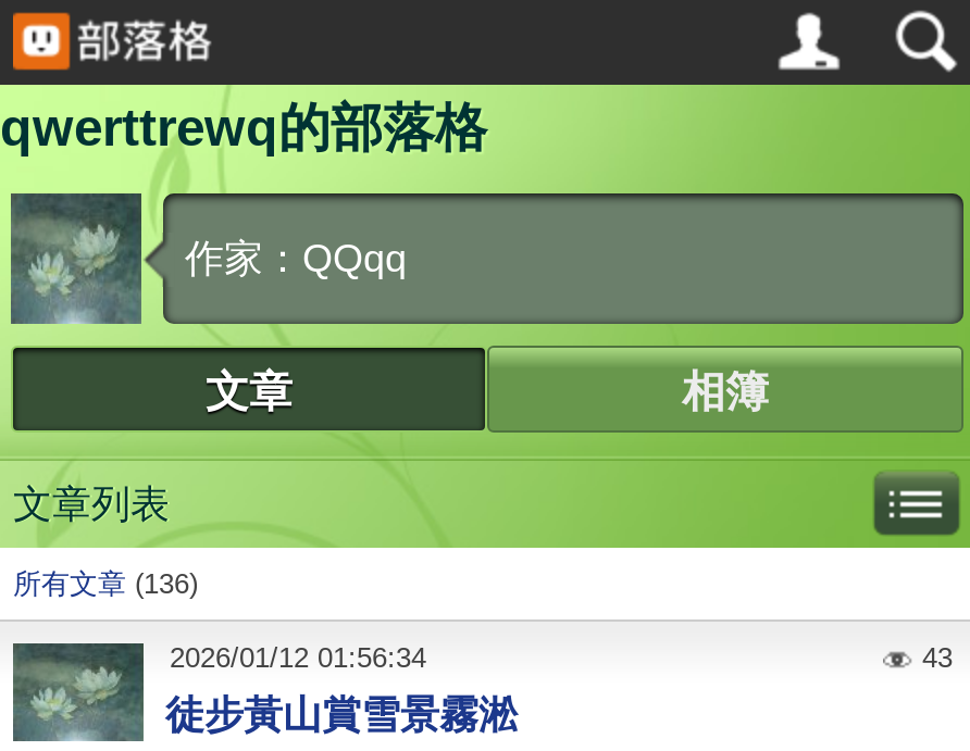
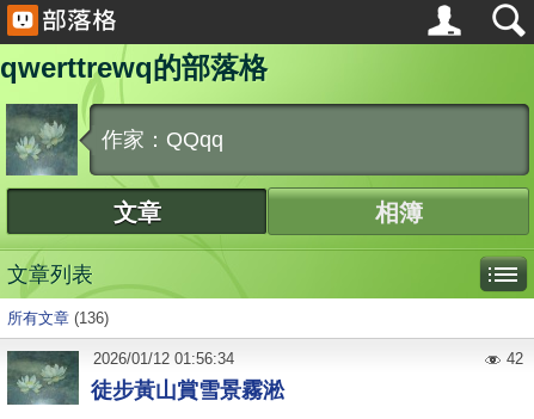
[922,641,953,674] 43 -> [507,350,523,368] 42

